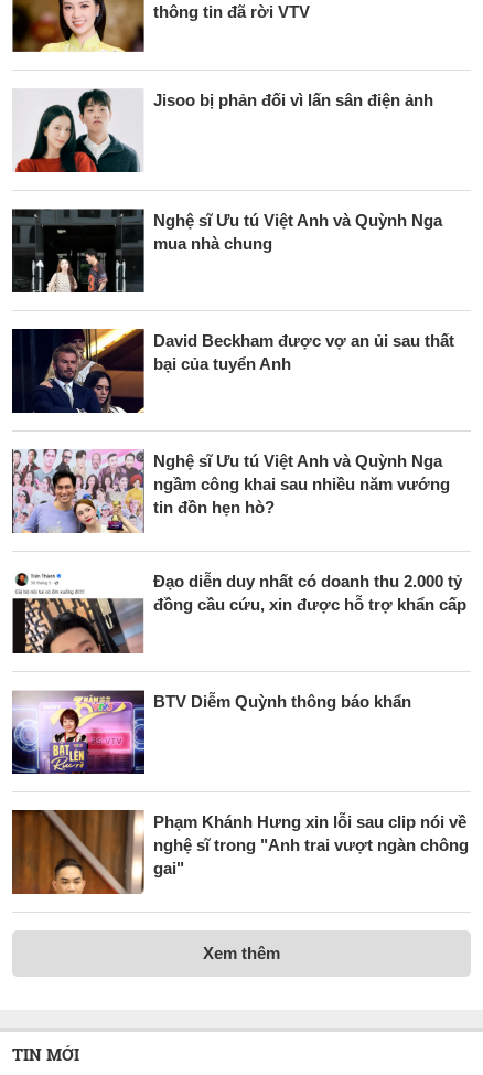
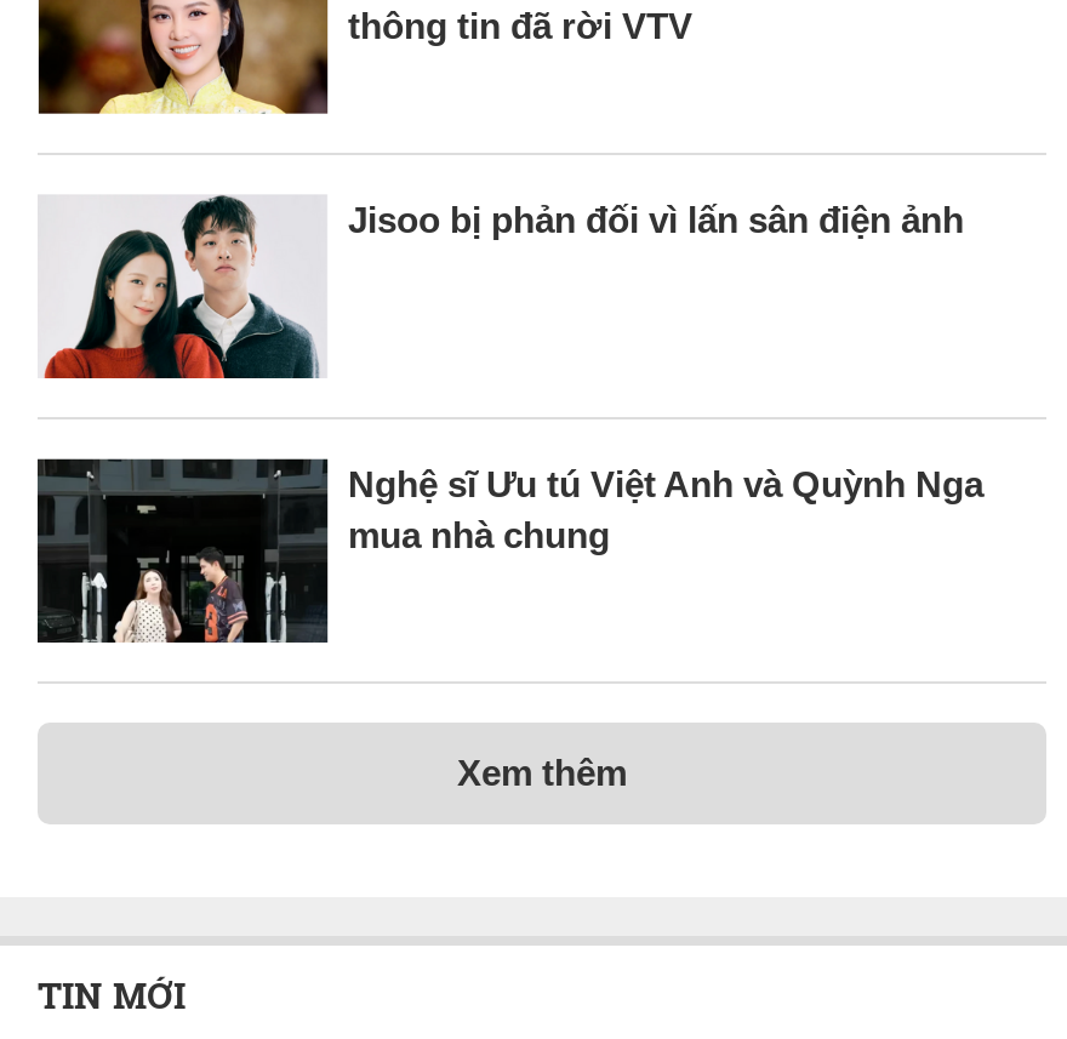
[11,328,454,414] [image] | David Beckham được vợ an ủi sau thất | bại của tuyển Anh -> none
[12,448,450,534] [image] | Nghệ sĩ Ưu tú Việt Anh và Quỳnh Nga | ngầm công khai sau nhiều năm vướng | tin đồn hẹn hò? -> none
[12,572,466,654] [image] | Đạo diễn duy nhất có doanh thu 2.000 tỷ | đồng cầu cứu, xin được hỗ trợ khẩn cấp -> none
[11,690,411,775] [image] | BTV Diễm Quỳnh thông báo khẩn -> none
[11,809,469,895] [image] | Phạm Khánh Hưng xin lỗi sau clip nói về | nghệ sĩ trong "Anh trai vượt ngàn chông | gai" -> none

